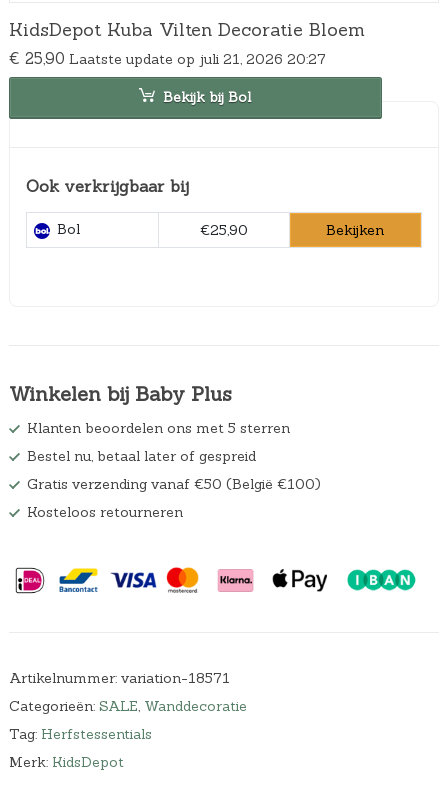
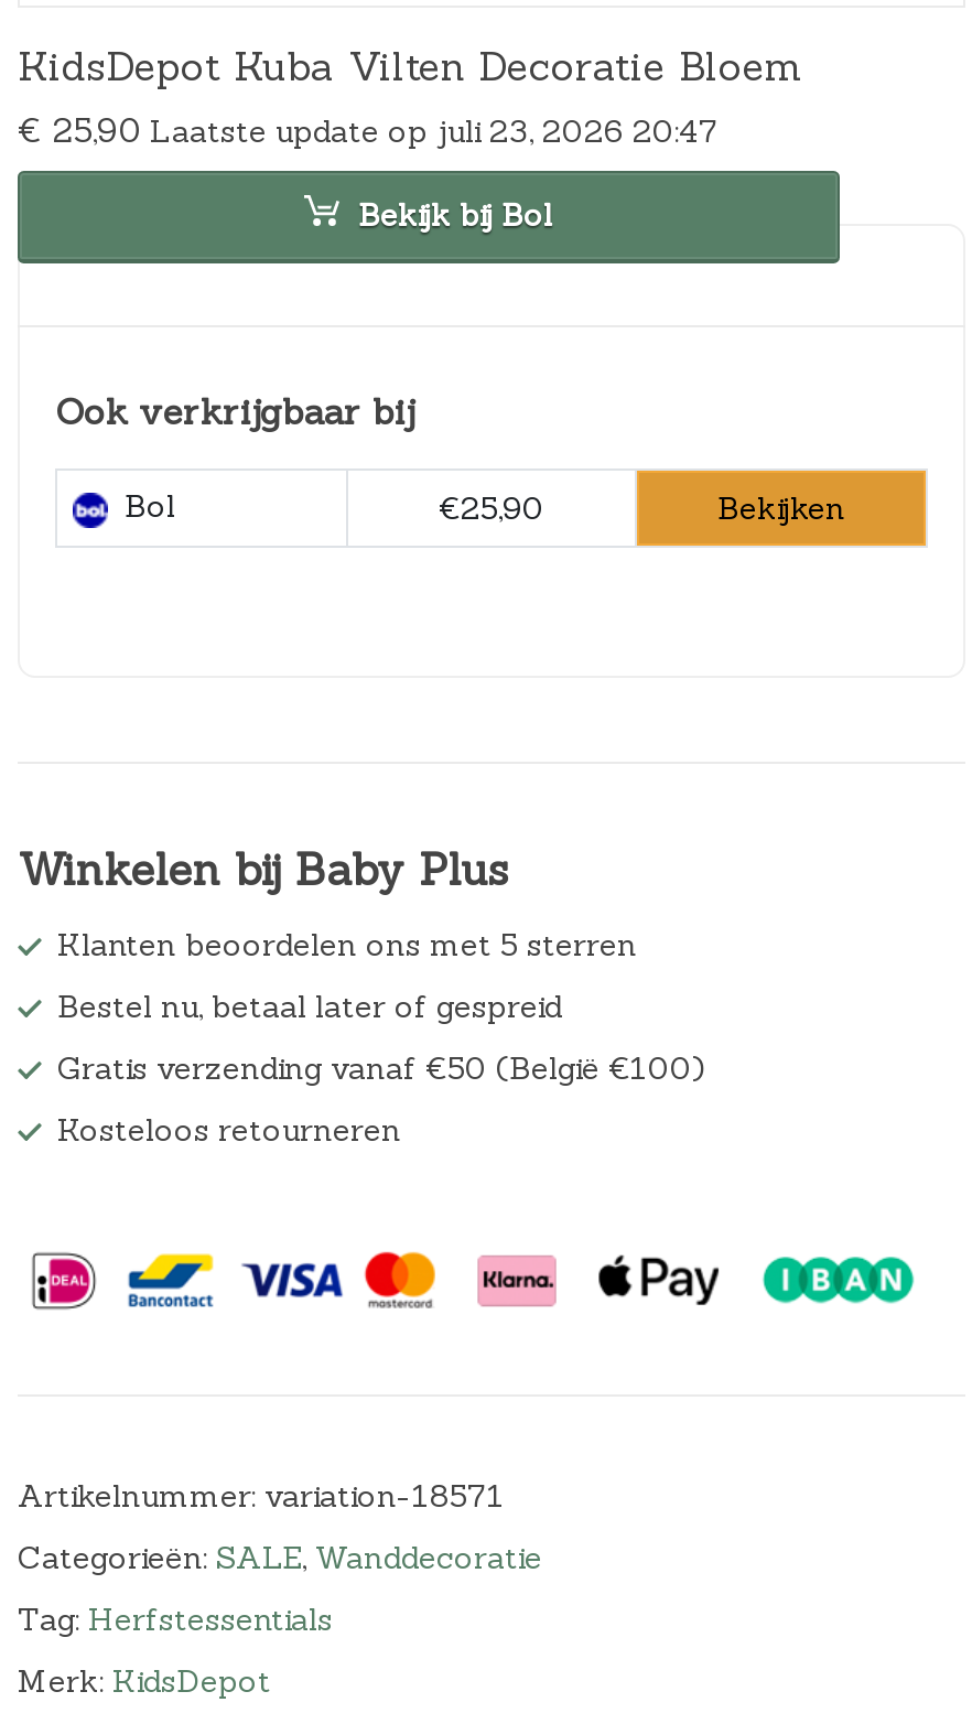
[9,49,326,68] € 25,90 Laatste update op juli 21, 2026 20:27 -> [18,109,719,151] € 25,90 Laatste update op juli 23, 2026 20:47

